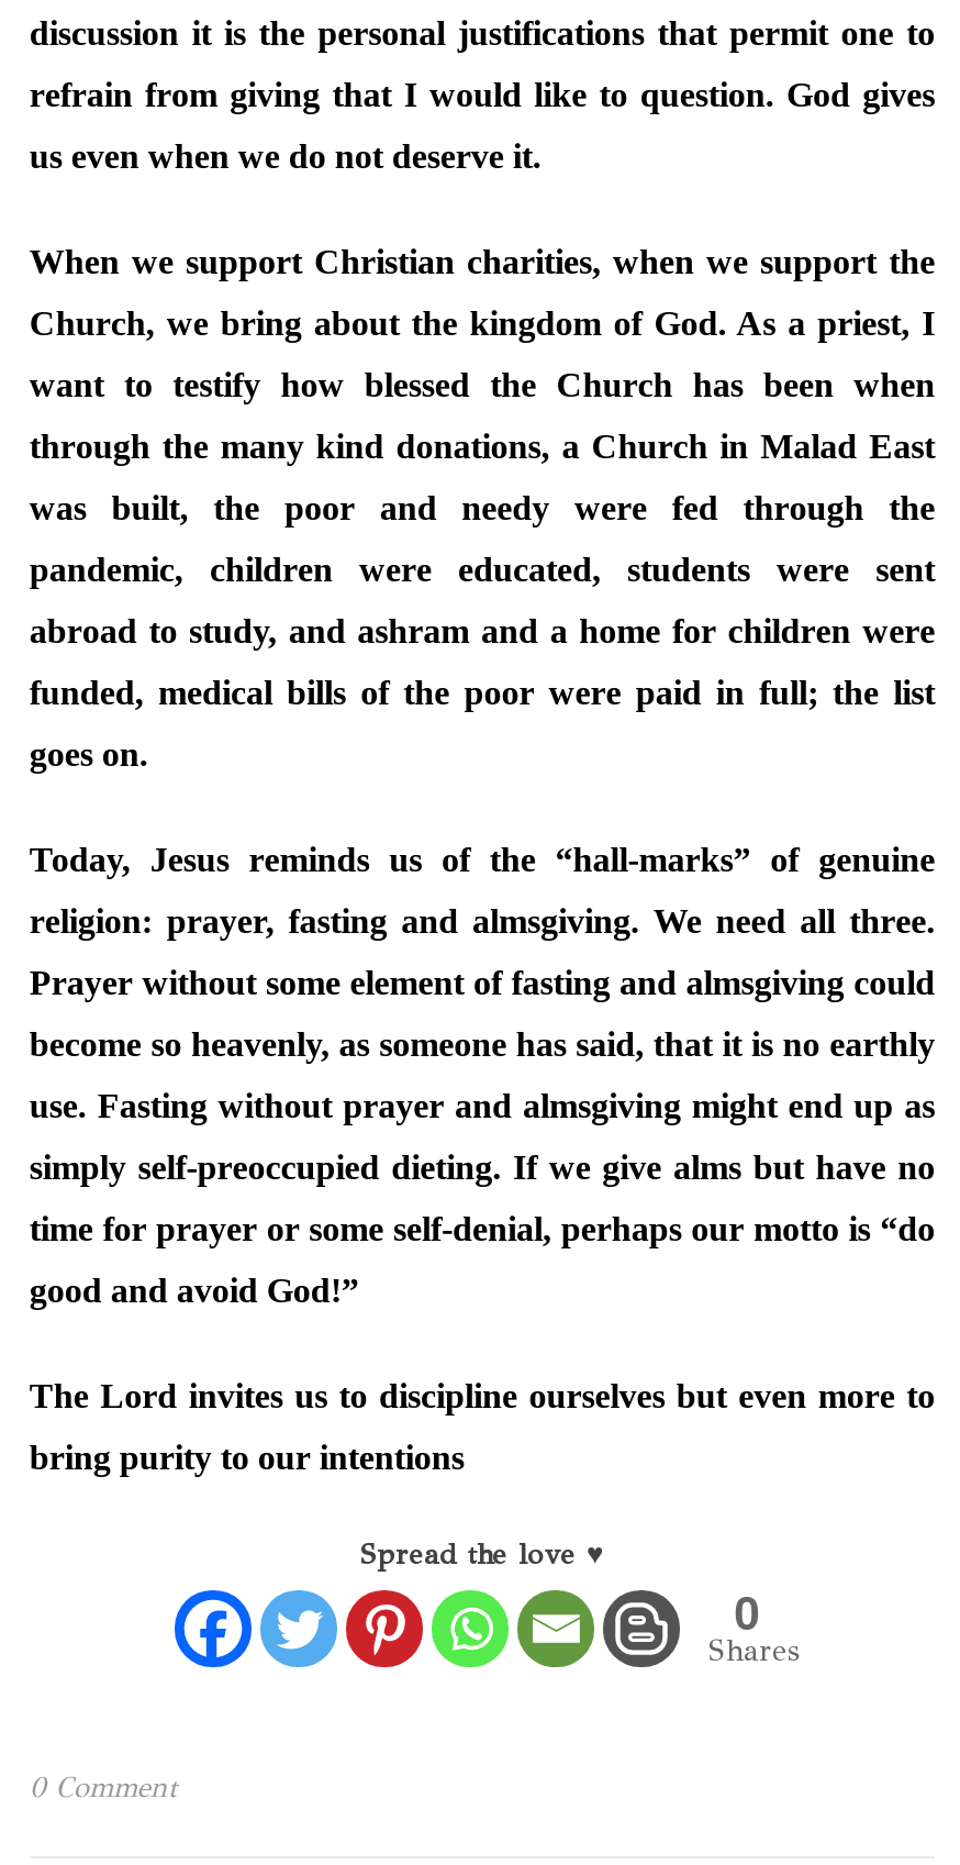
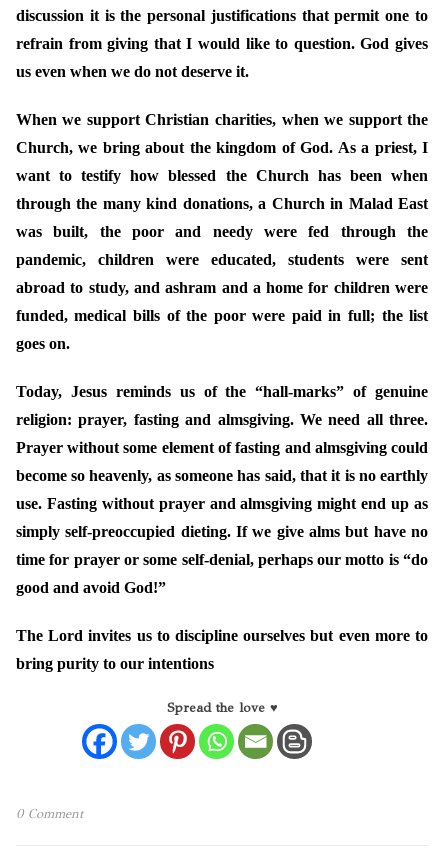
[708,1585,801,1669] 0 | Shares -> none

